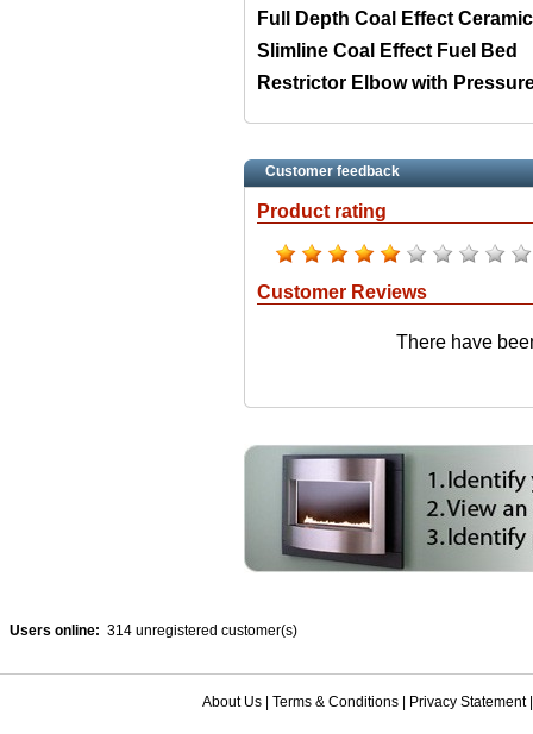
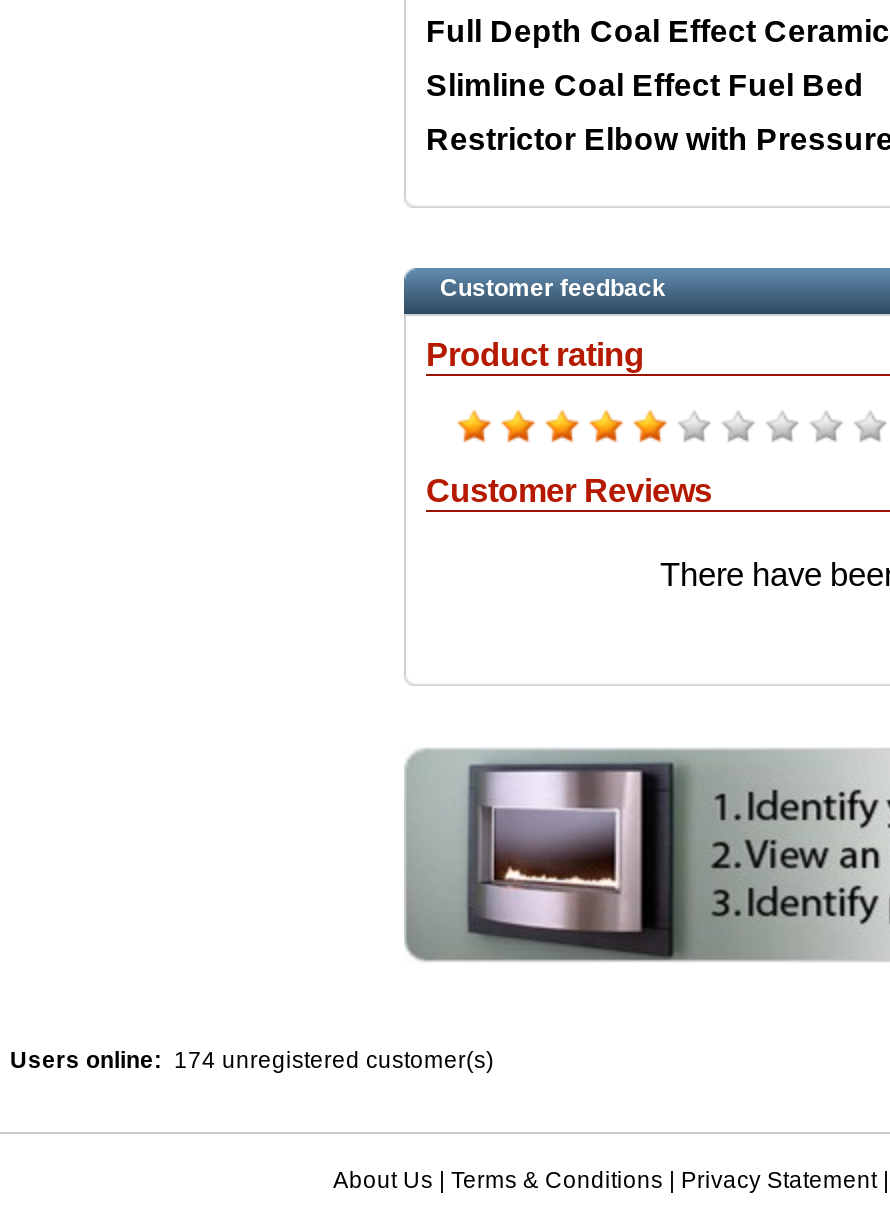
[10,623,297,638] Users online: 314 unregistered customer(s) -> [10,1048,494,1072] Users online: 174 unregistered customer(s)

